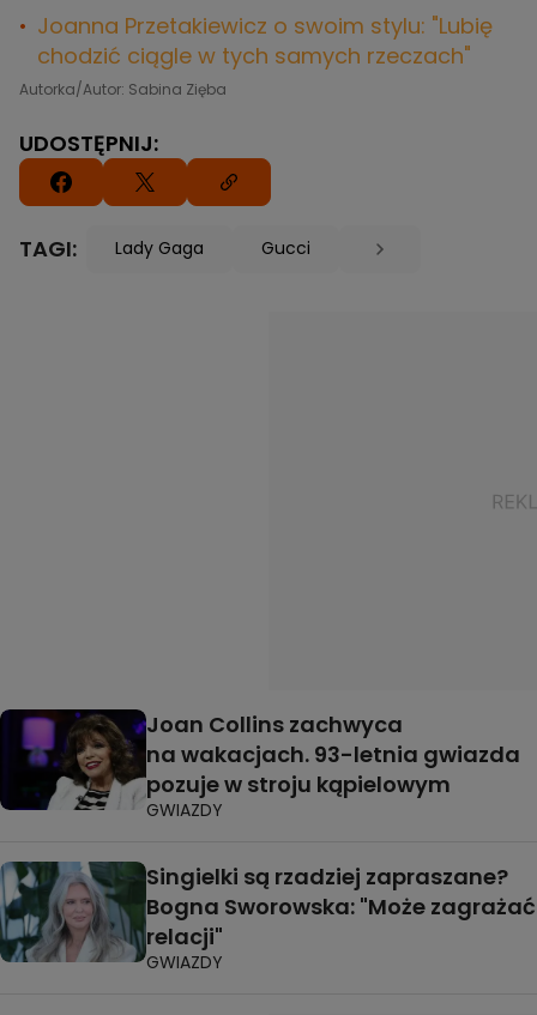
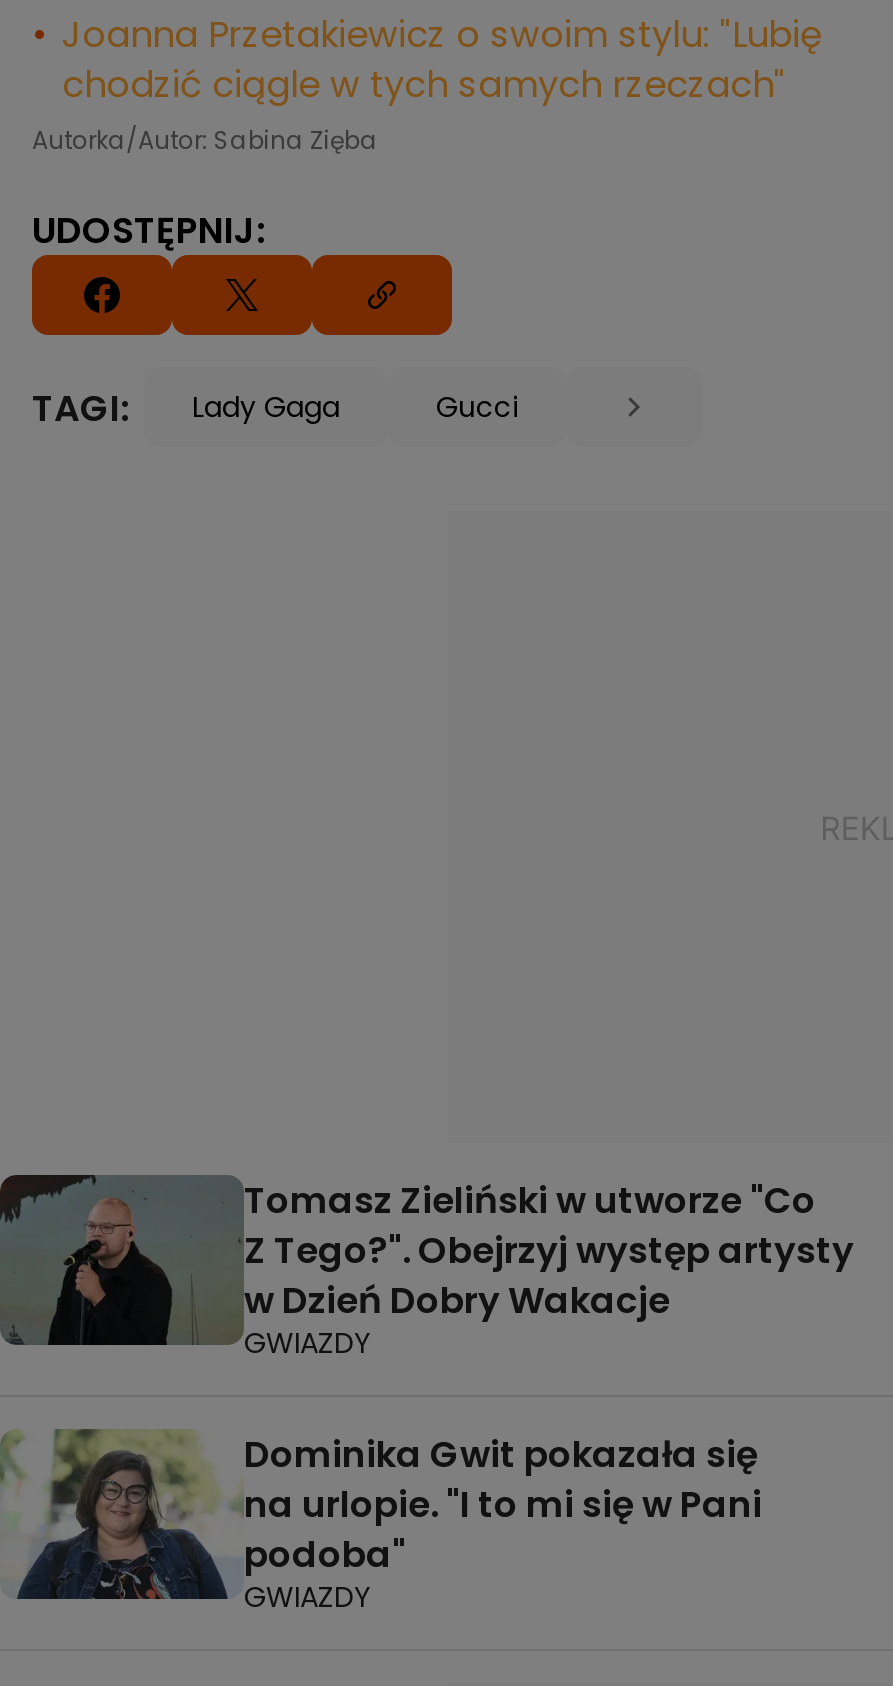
[4,708,520,811] [image] | Joan Collins zachwyca | na wakacjach. 93-letnia gwiazda | pozuje w stroju kąpielowym -> [6,1174,854,1348] [image] | Tomasz Zieliński w utworze "Co | Z Tego?". Obejrzyj występ artysty | w Dzień Dobry Wakacje
[4,860,536,962] [image] | Singielki są rzadziej zapraszane? | Bogna Sworowska: "Może zagrażać | relacji" -> [6,1428,762,1600] [image] | Dominika Gwit pokazała się | na urlopie. "I to mi się w Pani | podoba"

